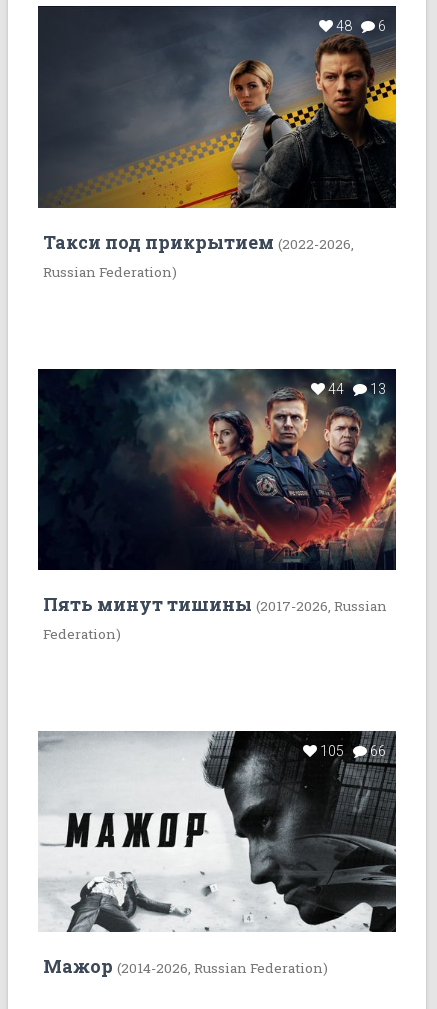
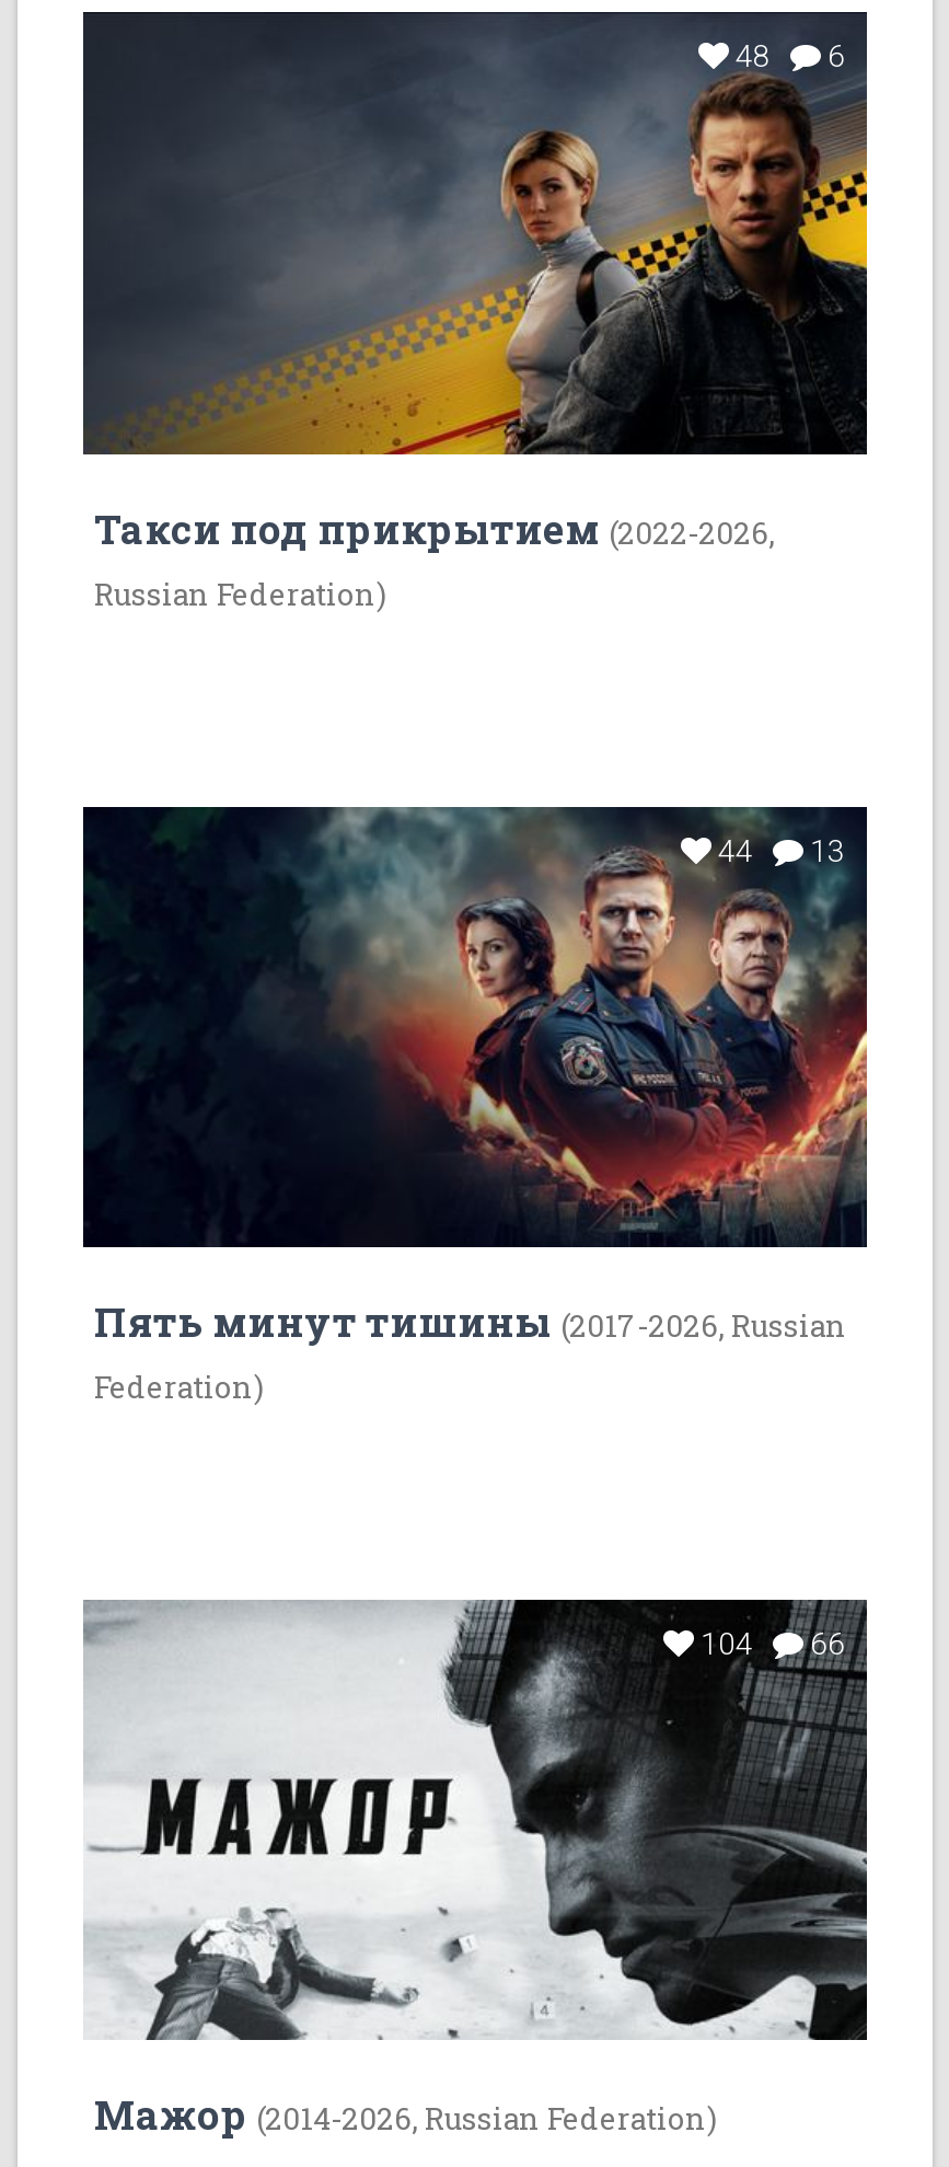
[317,743,386,759] 105 66 -> [694,1626,845,1661] 104 66

